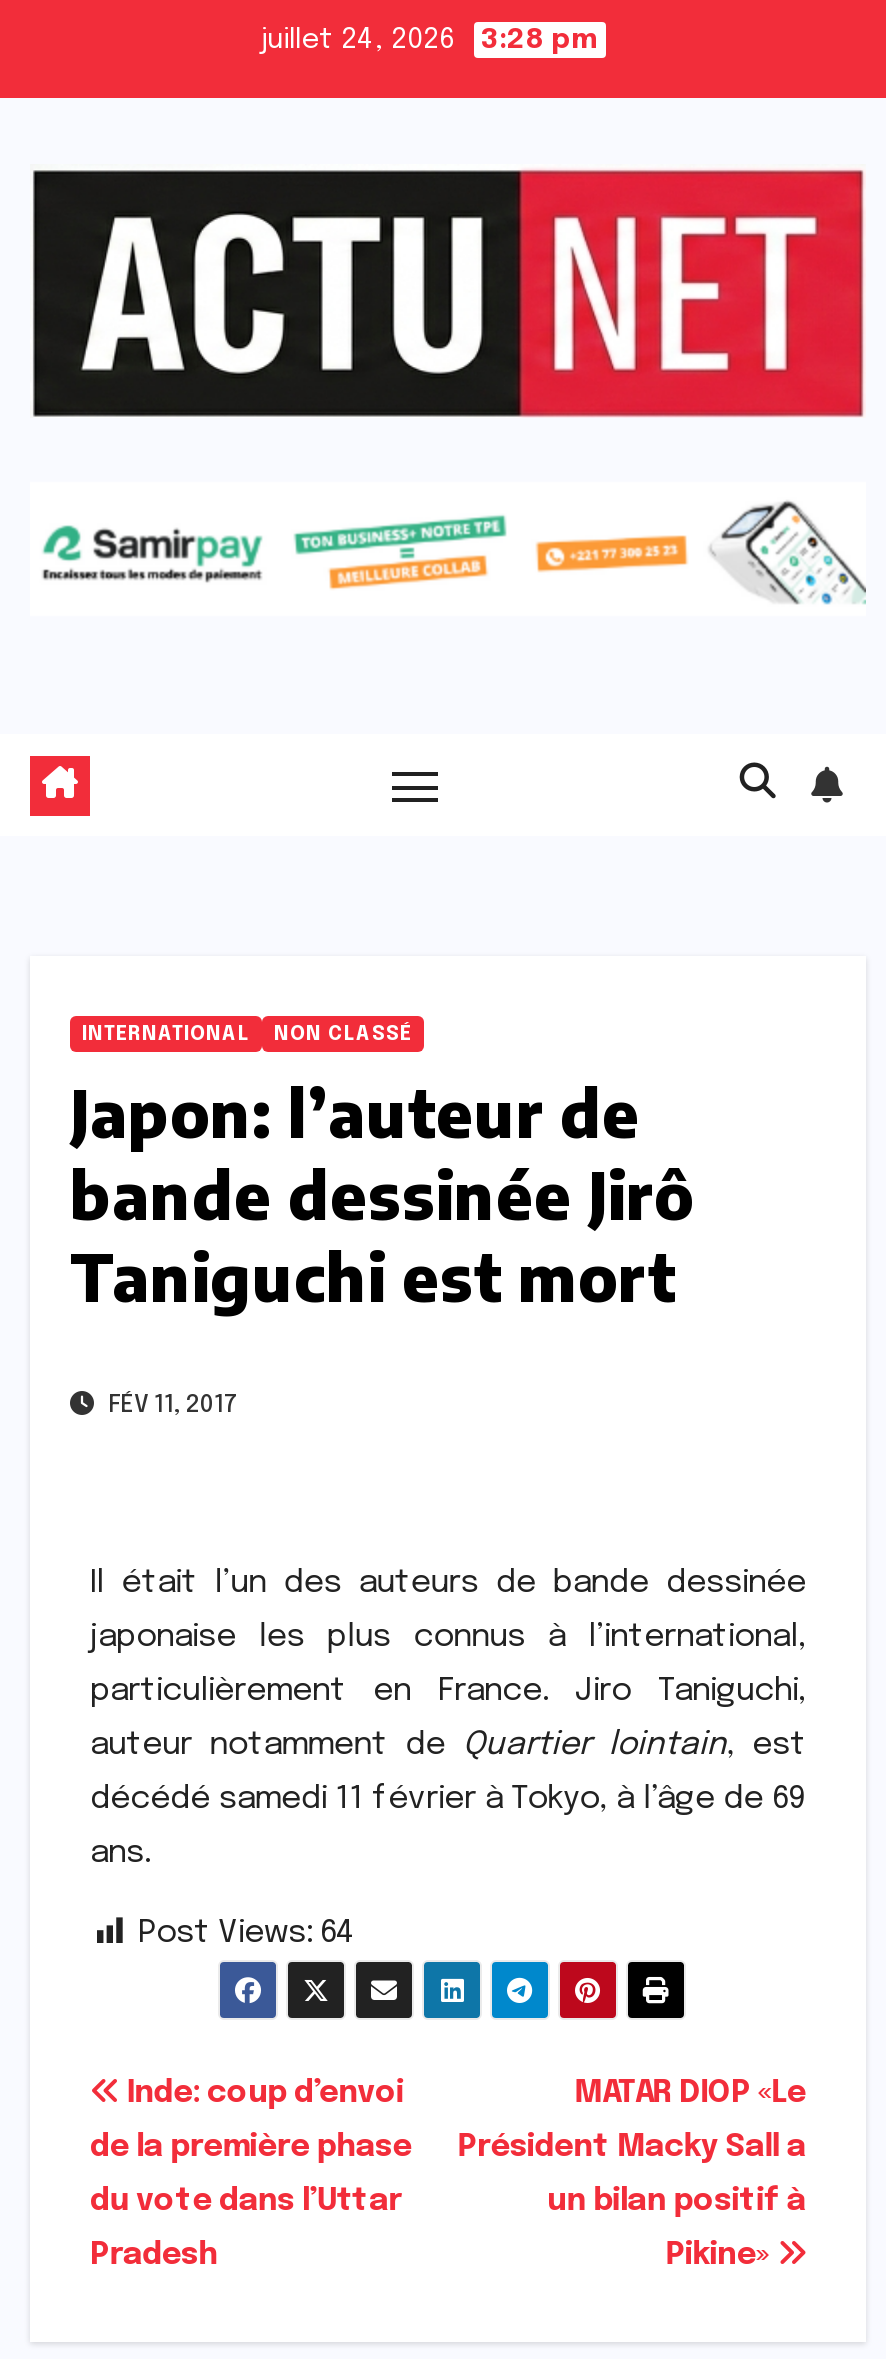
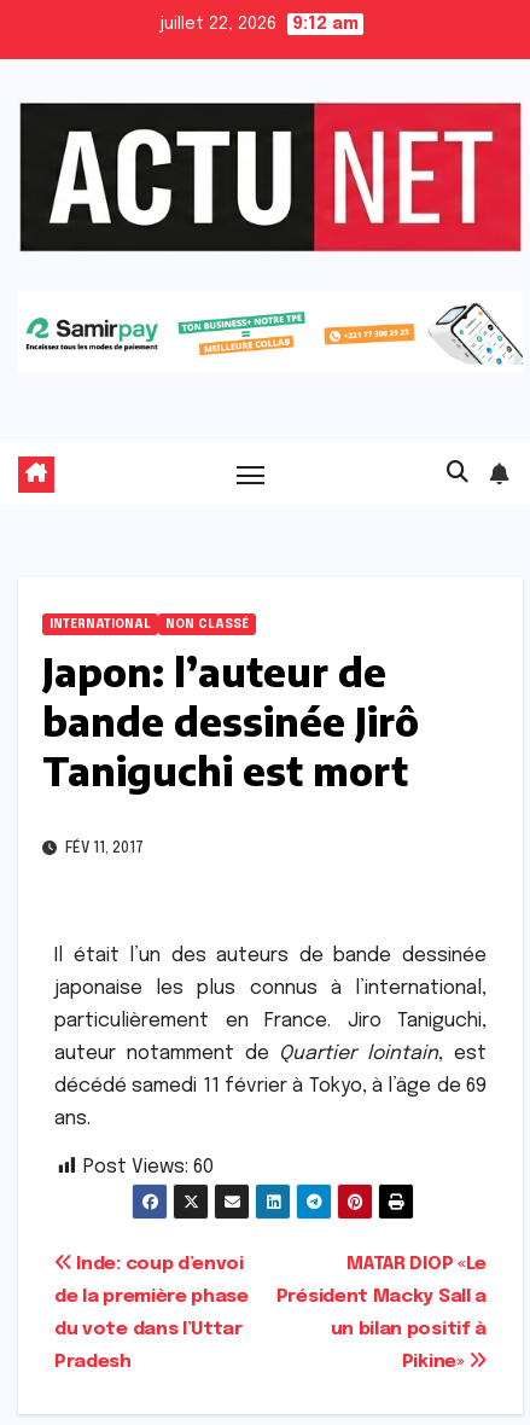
[261,26,597,54] juillet 24, 2026 | 3:28 pm -> [160,16,358,33] juillet 22, 2026 | 9:12 am
[138,1916,356,1950] Post Views: 64 -> [83,1157,214,1177] Post Views: 60

